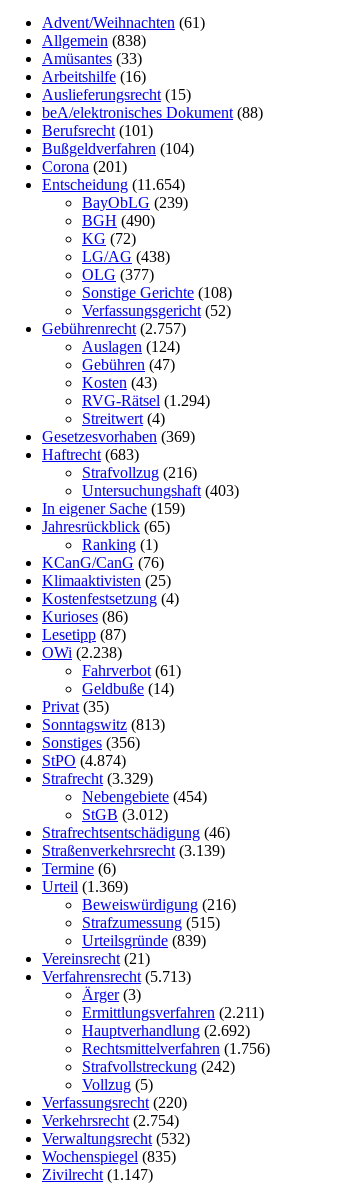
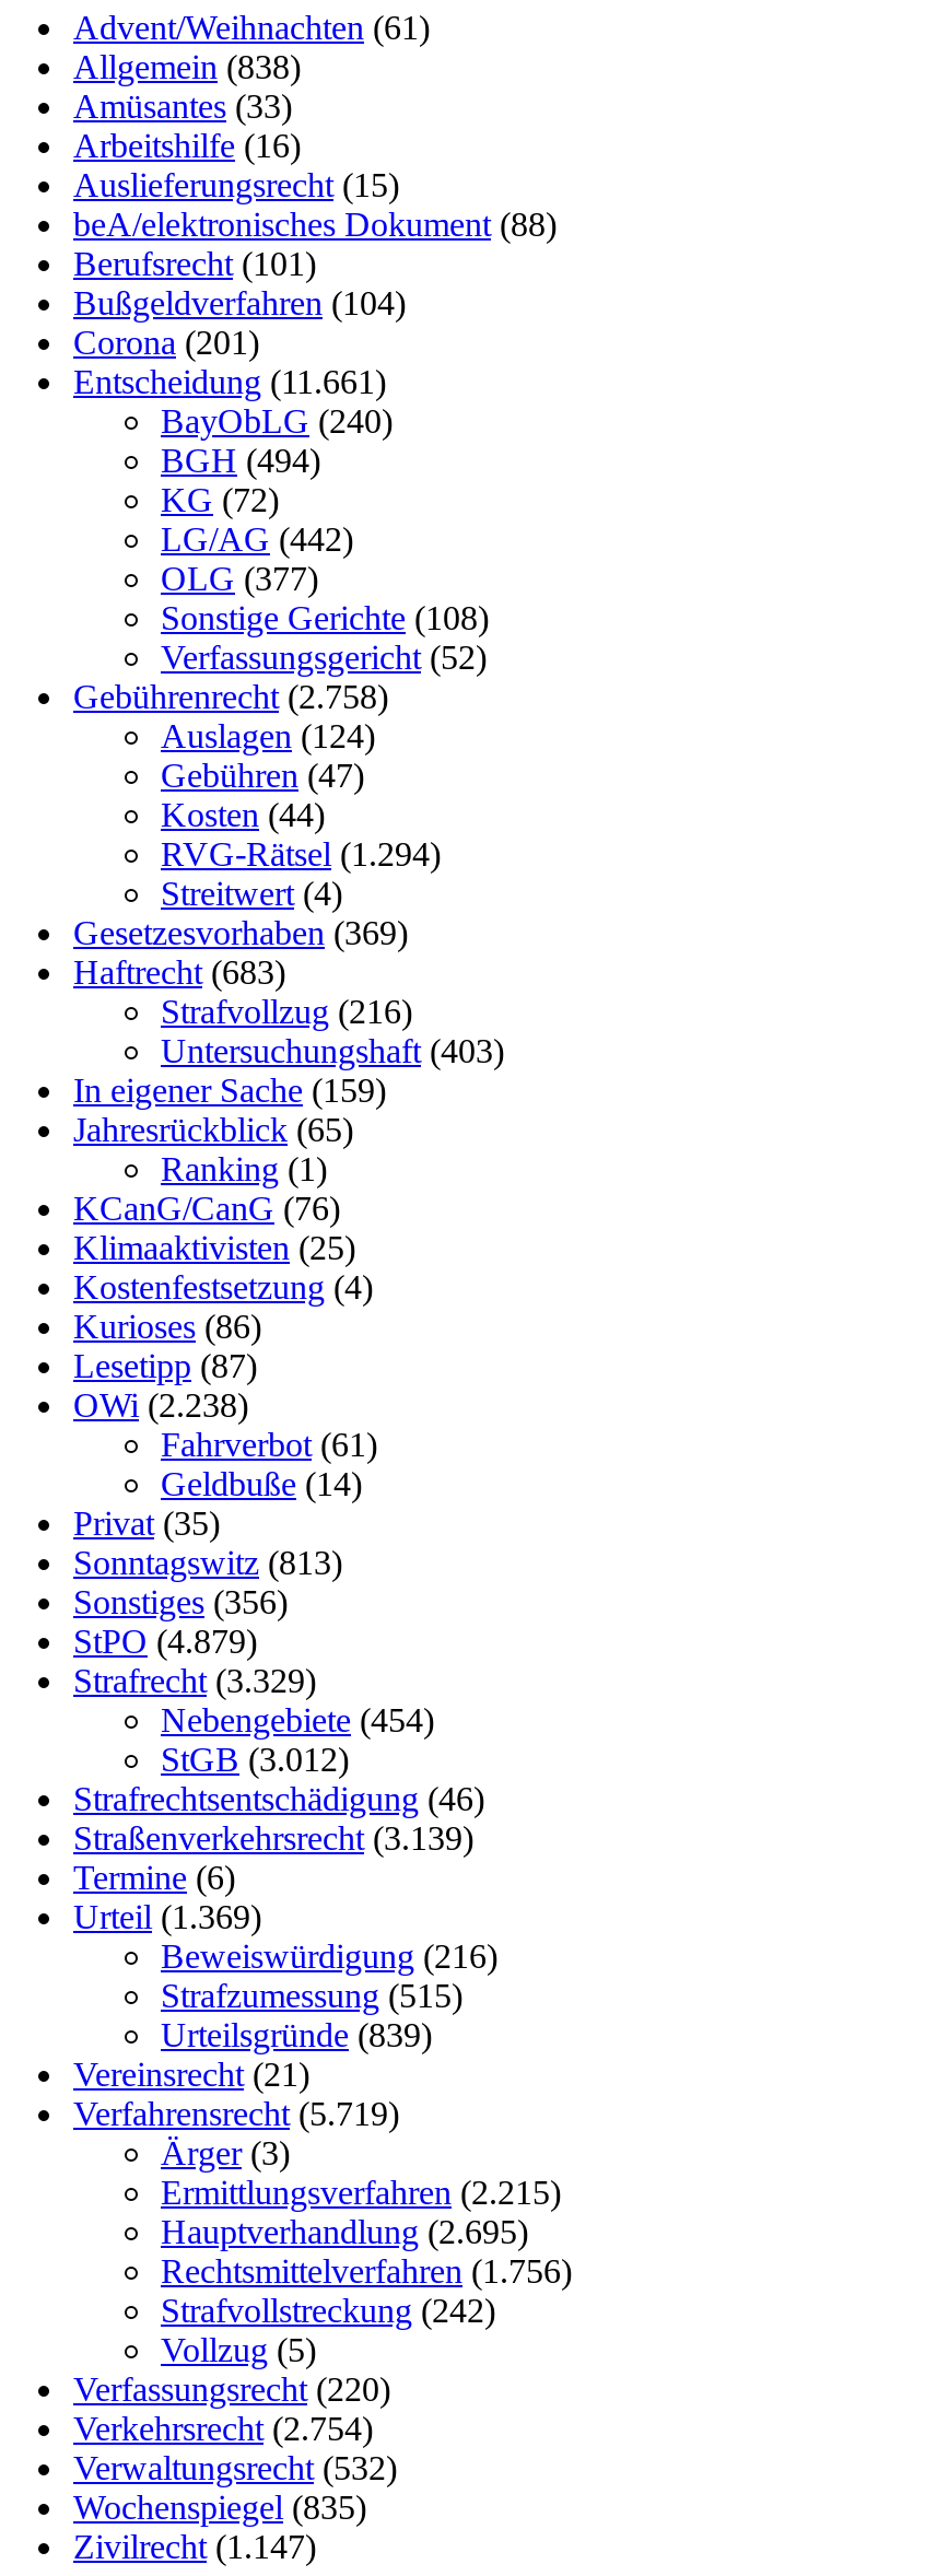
[42,176,185,193] Entscheidung (11.654) -> [73,364,386,401] Entscheidung (11.661)
[82,194,188,211] BayObLG (239) -> [161,403,393,441] BayObLG (240)
[82,212,155,229] BGH (490) -> [161,443,320,480] BGH (494)
[82,248,170,265] LG/AG (438) -> [161,522,353,559] LG/AG (442)
[42,320,186,337] Gebührenrecht (2.757) -> [73,679,388,716] Gebührenrecht (2.758)
[82,374,157,391] Kosten (43) -> [161,797,325,834] Kosten (44)
[42,752,126,769] StPO (4.874) -> [73,1624,257,1661] StPO (4.879)
[42,968,191,985] Verfahrensrecht (5.713) -> [73,2096,399,2133] Verfahrensrecht (5.719)
[82,1004,264,1021] Ermittlungsverfahren (2.211) -> [161,2175,561,2212] Ermittlungsverfahren (2.215)
[82,1022,250,1039] Hauptverhandlung (2.692) -> [161,2214,528,2251] Hauptverhandlung (2.695)

